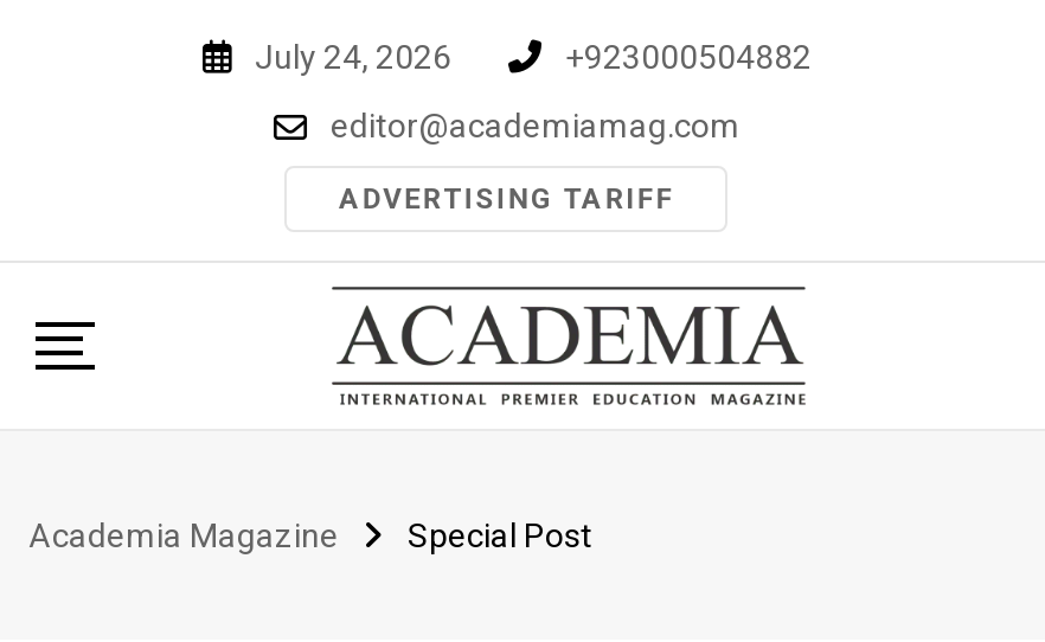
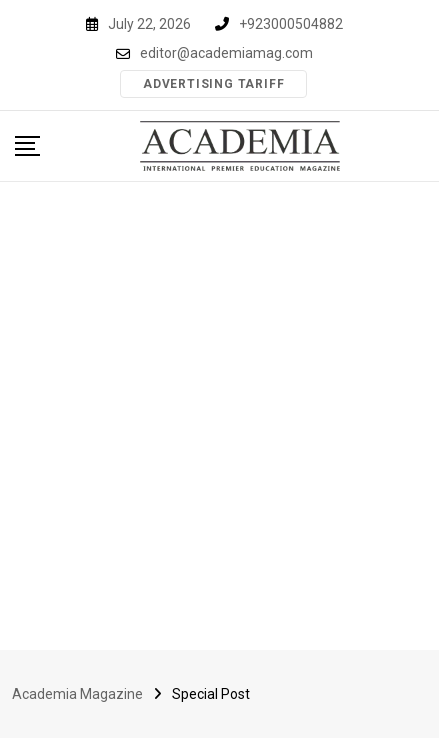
[255,37,451,75] July 24, 2026 -> [107,15,190,31] July 22, 2026

